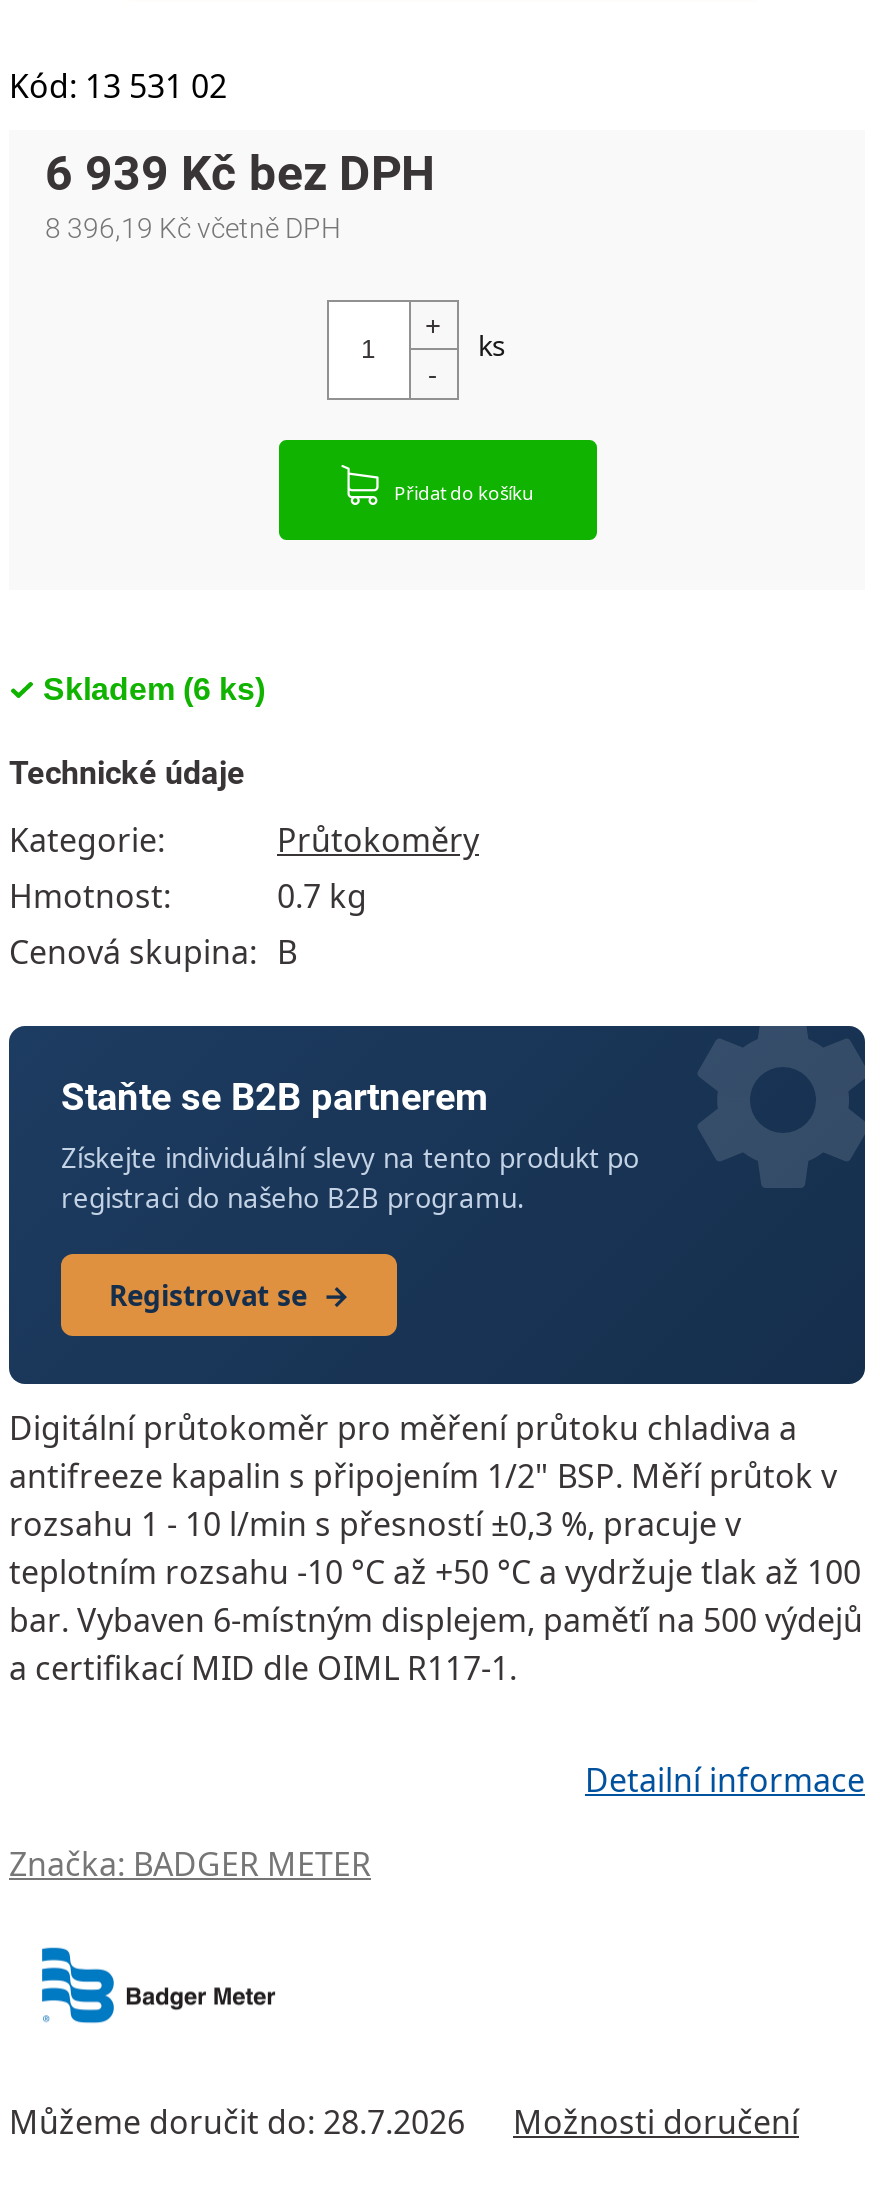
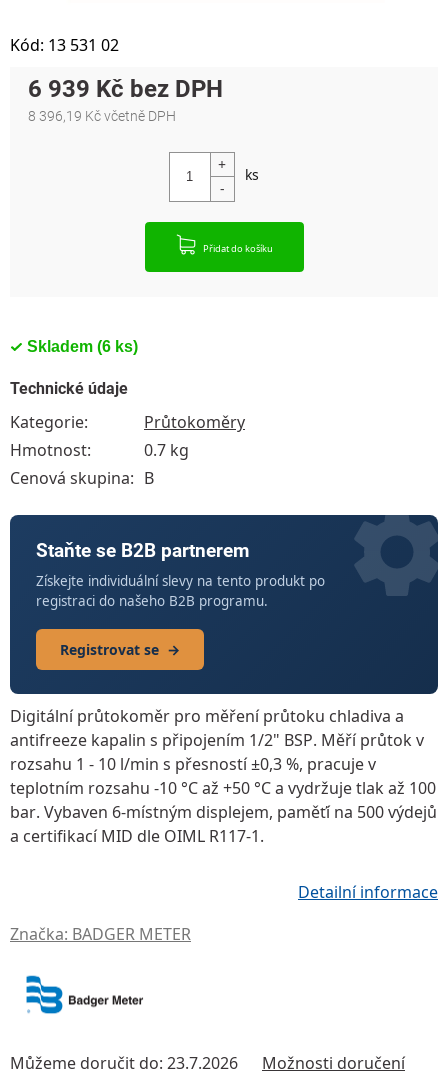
[9,2101,465,2145] Můžeme doručit do: 28.7.2026 -> [10,1052,238,1074] Můžeme doručit do: 23.7.2026

